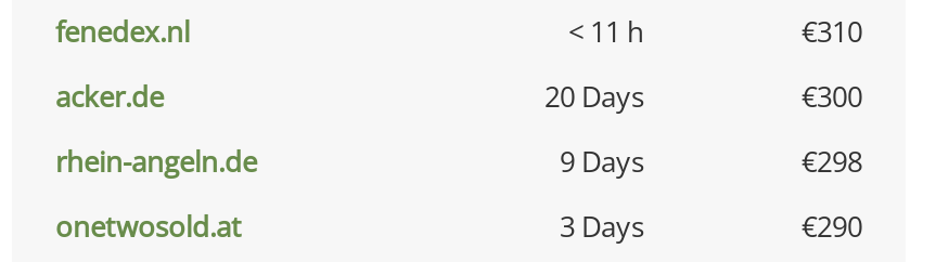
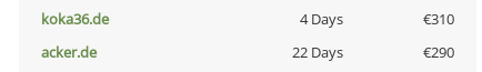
[55,12,644,51] fenedex.nl | < 11 h -> [41,9,343,29] koka36.de | 4 Days
[55,77,862,246] 20 Days | €300 | rhein-angeln.de | 9 Days | €298 | onetwosold.at | 3 Days -> [292,42,343,62] 22 Days

